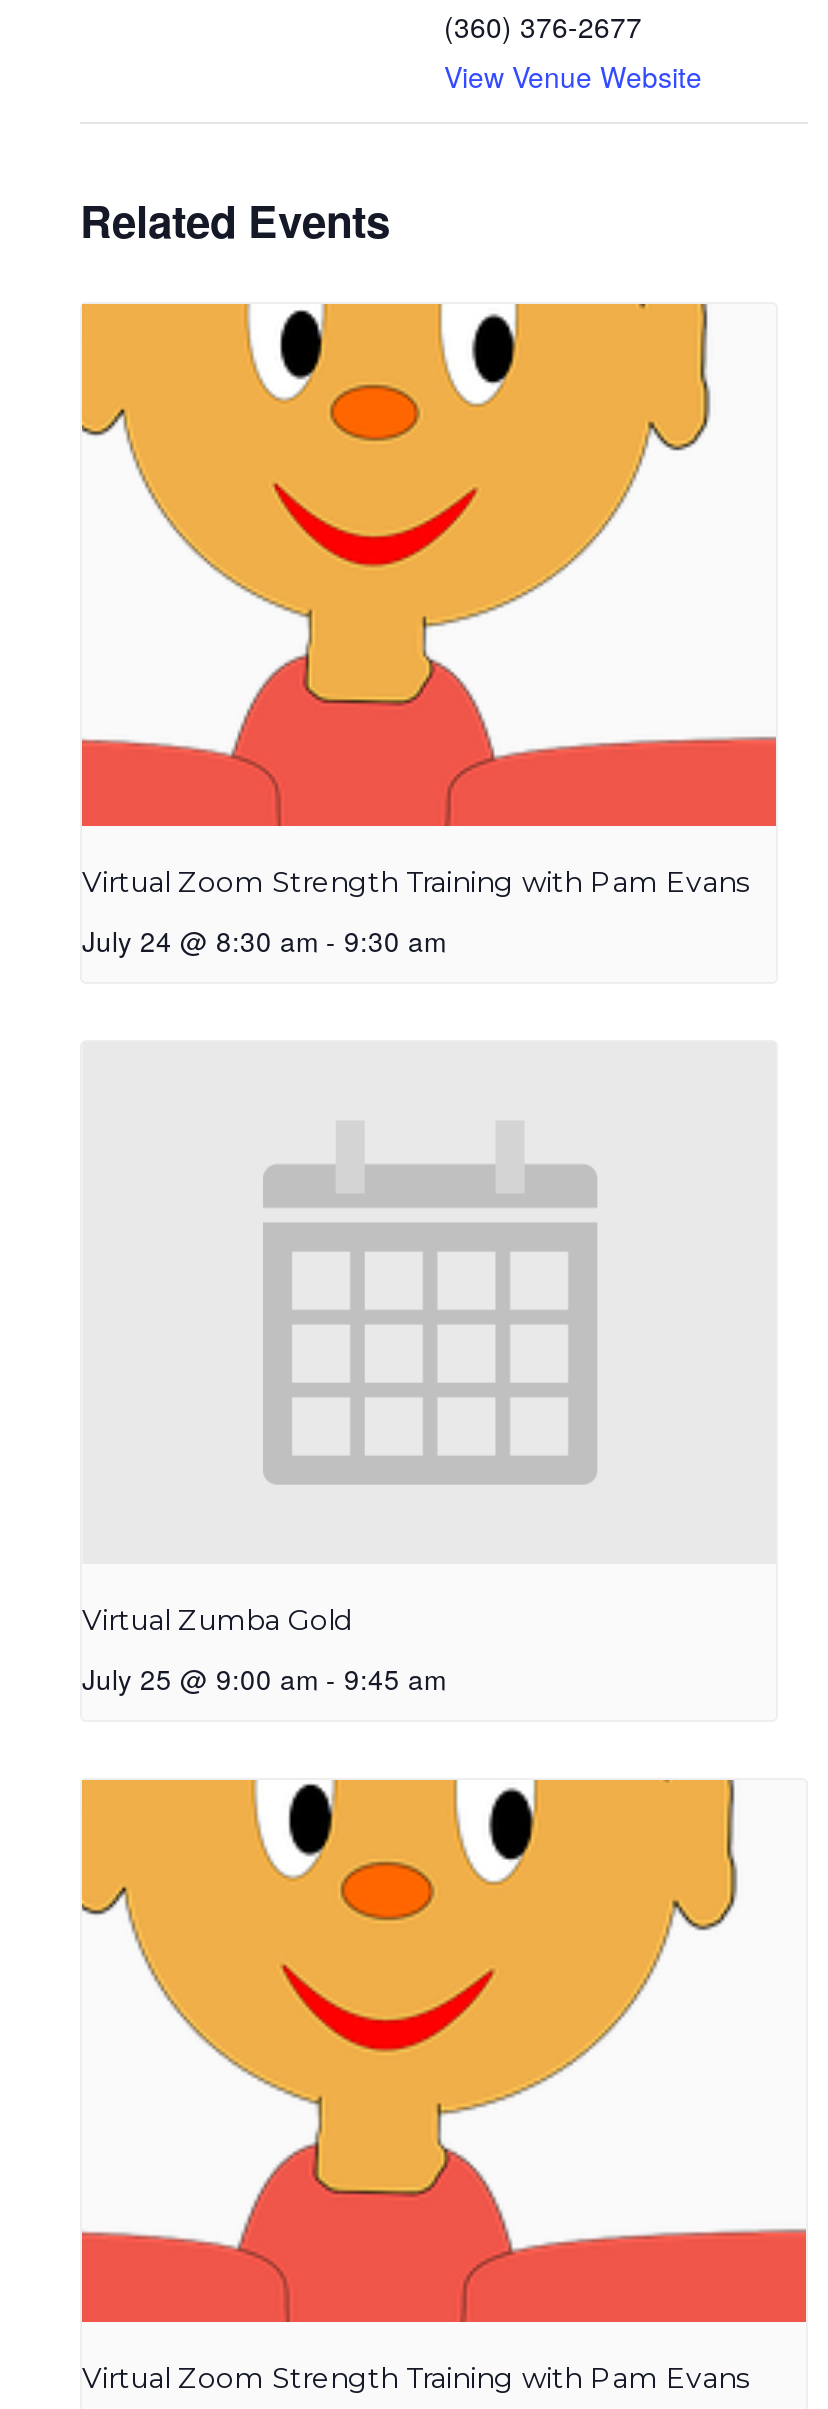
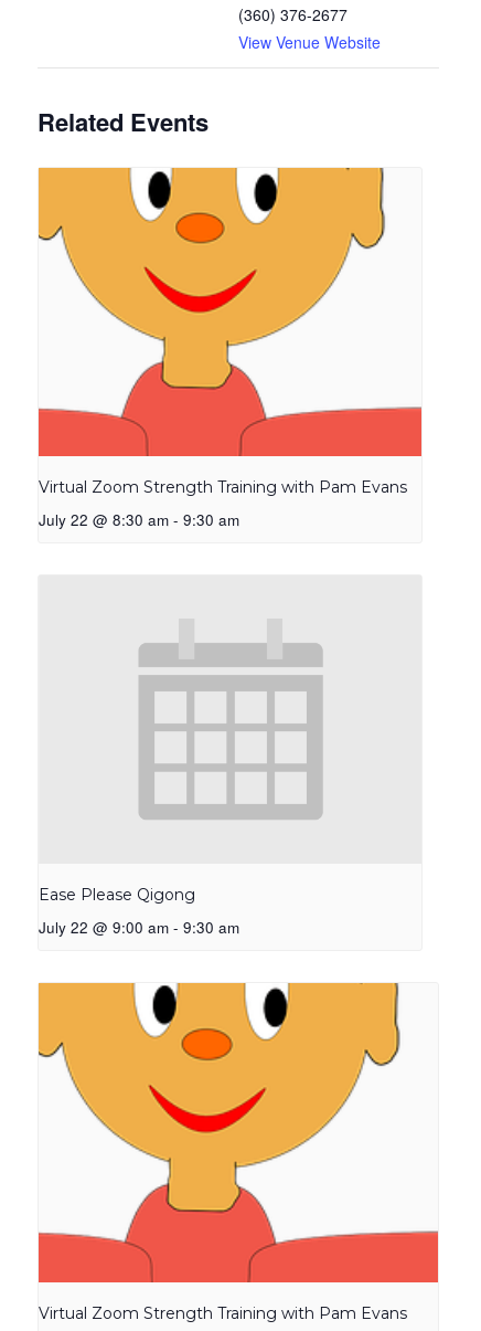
[82,922,446,960] July 24 @ 8:30 am - 9:30 am -> [39,509,239,530] July 22 @ 8:30 am - 9:30 am
[82,1601,352,1637] Virtual Zumba Gold -> [39,884,195,904] Ease Please Qigong
[82,1659,446,1697] July 25 @ 9:00 am - 9:45 am -> [39,916,239,937] July 22 @ 9:00 am - 9:30 am

